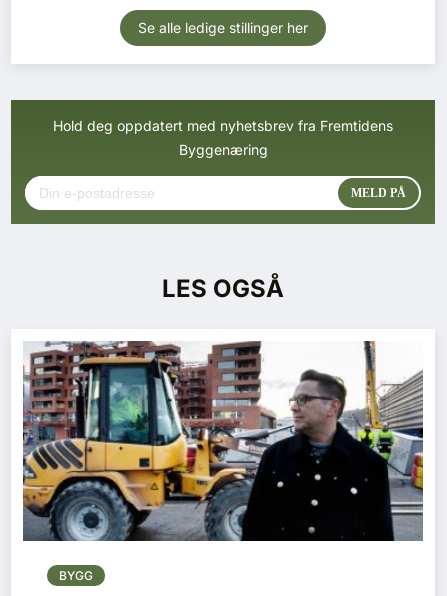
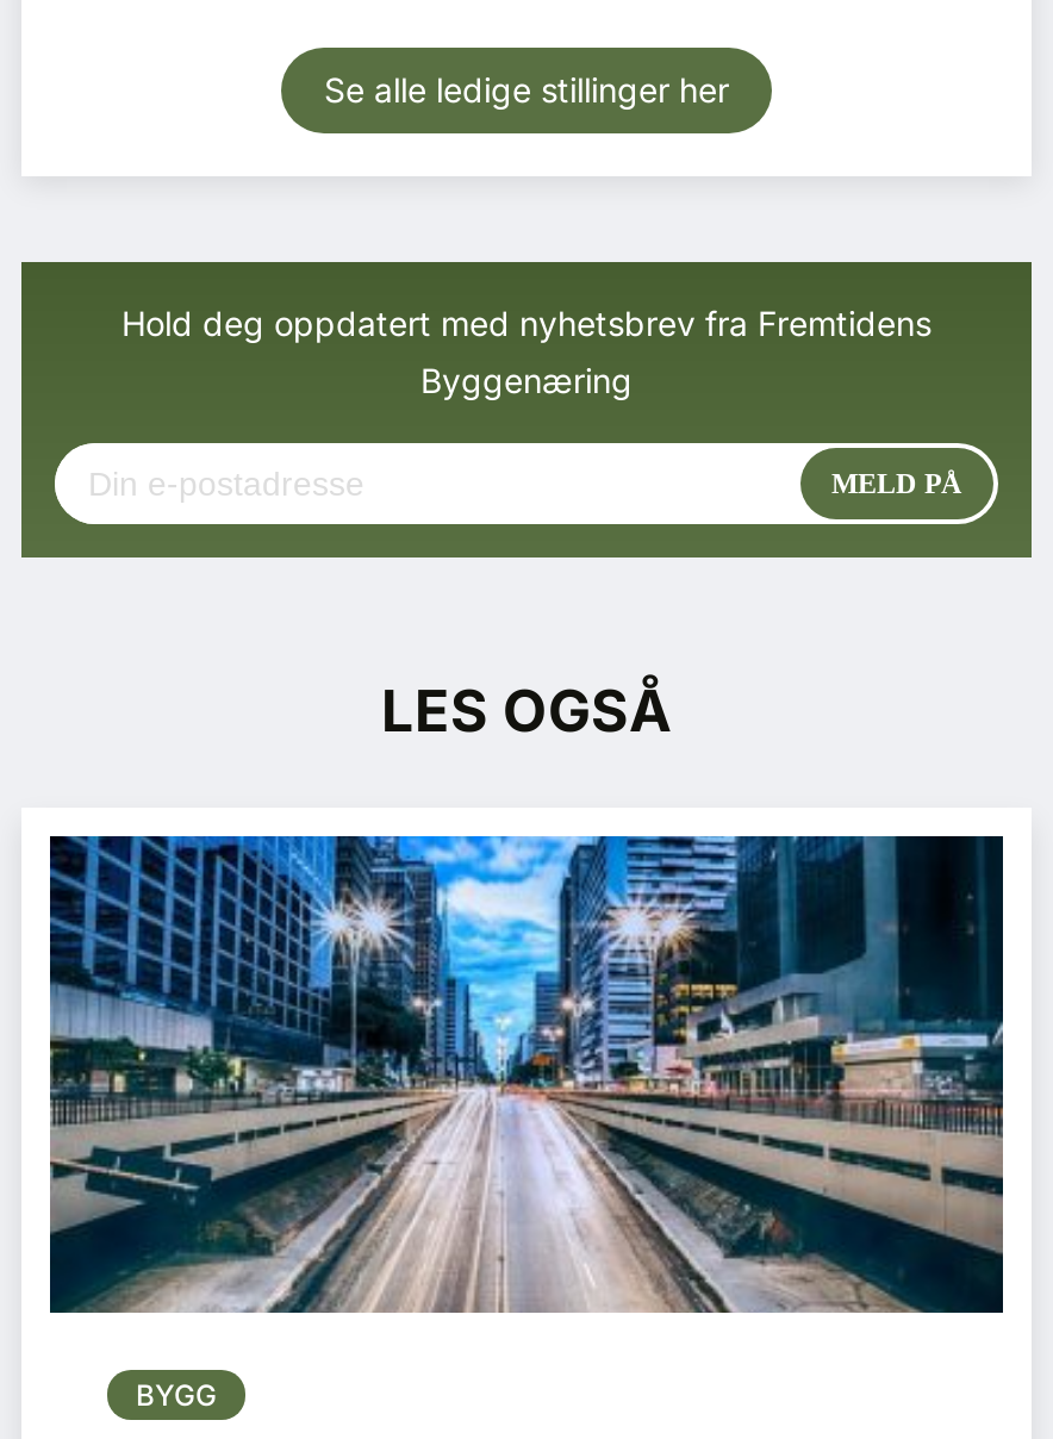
[22,340,424,542] [image] -> [48,834,1005,1315] [image]

